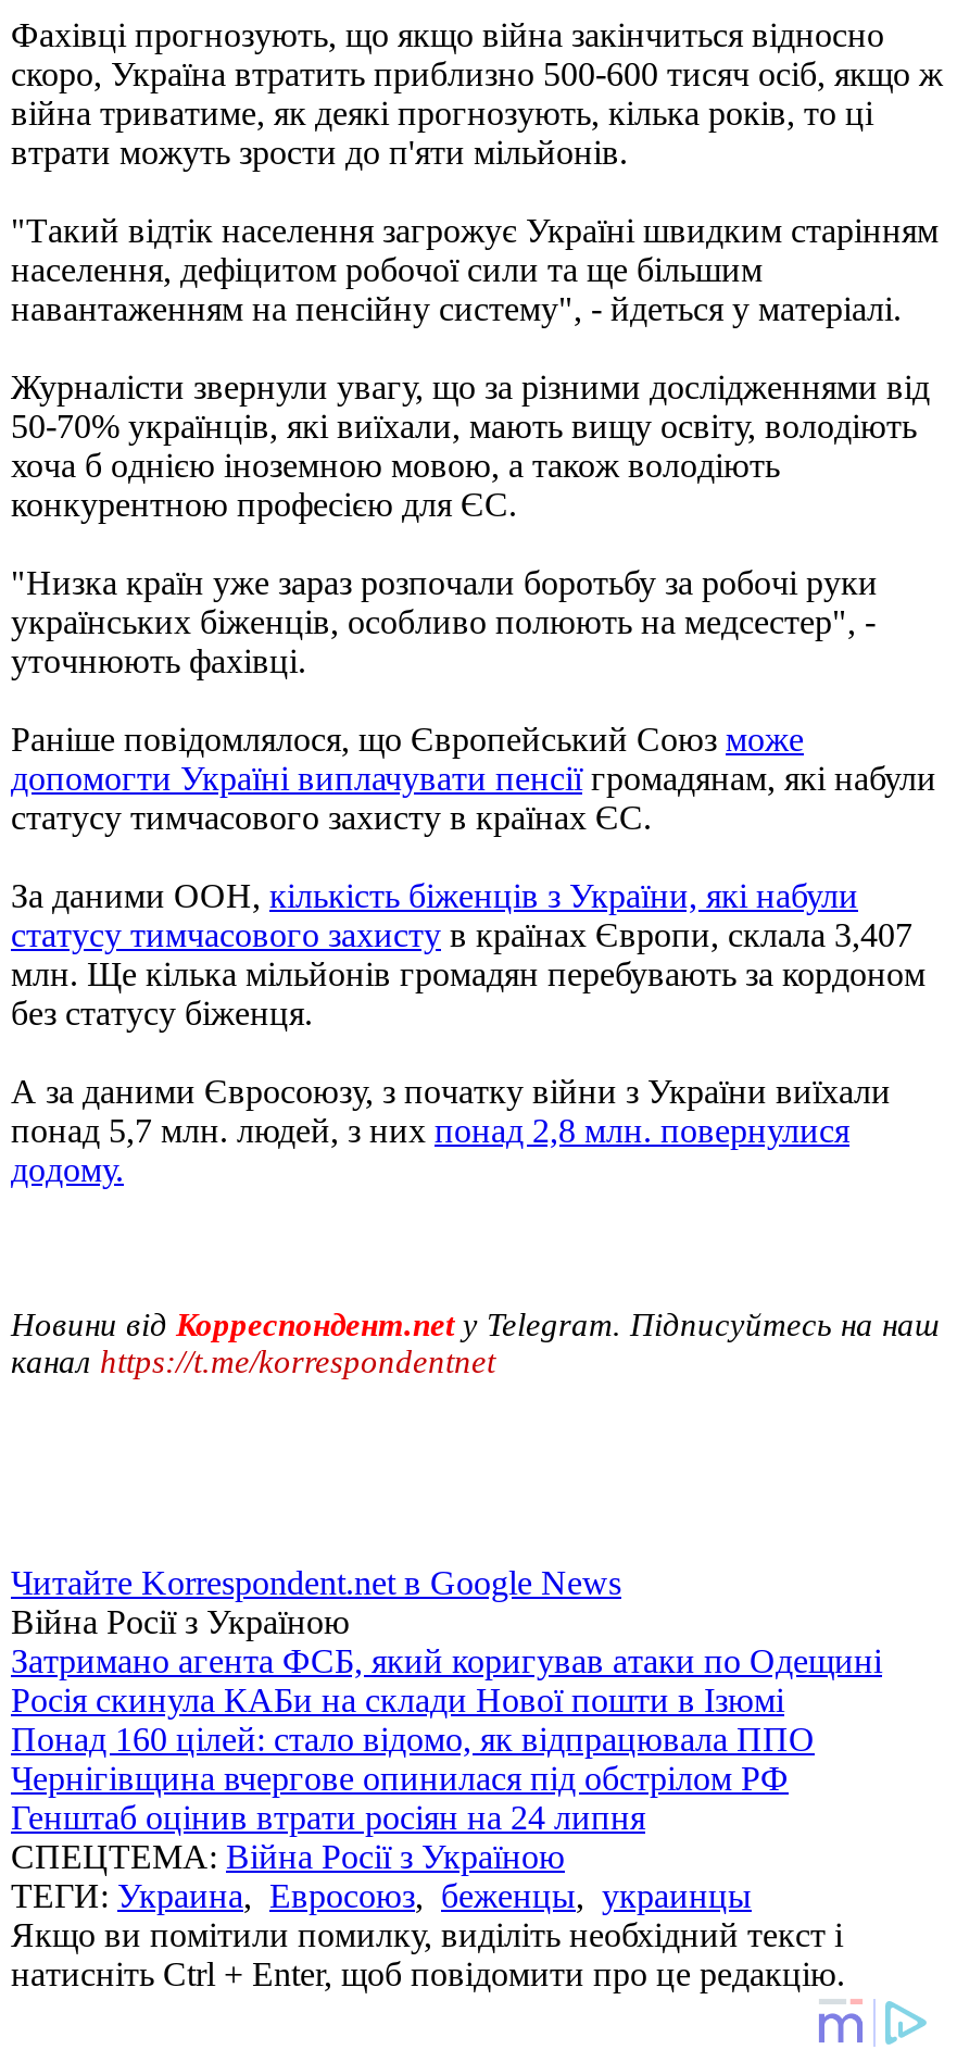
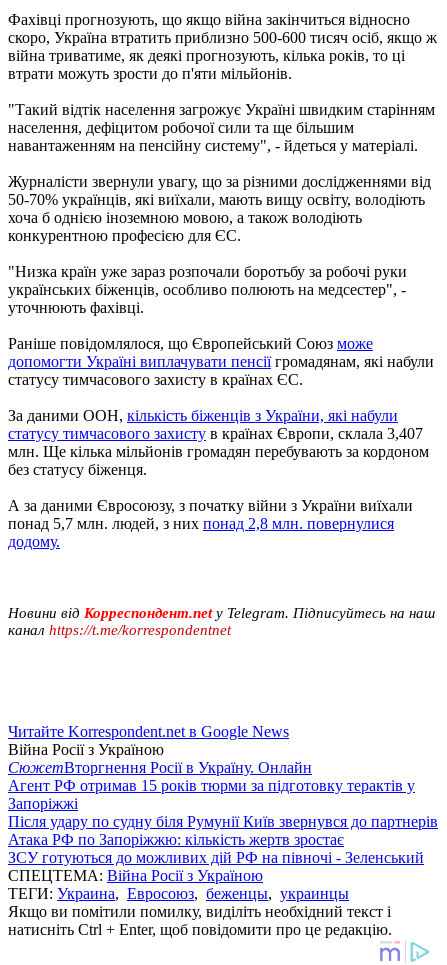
[11,1642,882,1835] Затримано агента ФСБ, який коригував атаки по Одещині | Росія скинула КАБи на склади Нової пошти в Ізюмі | Понад 160 цілей: стало відомо, як відпрацювала ППО | Чернігівщина вчергове опинилася під обстрілом РФ | Генштаб оцінив втрати росіян на 24 липня -> [8,759,438,866] СюжетВторгнення Росії в Україну. Онлайн | Агент РФ отримав 15 років тюрми за підготовку терактів у | Запоріжжі | Після удару по судну біля Румунії Київ звернувся до партнерів | Атака РФ по Запоріжжю: кількість жертв зростає | ЗСУ готуються до можливих дій РФ на півночі - Зеленський

